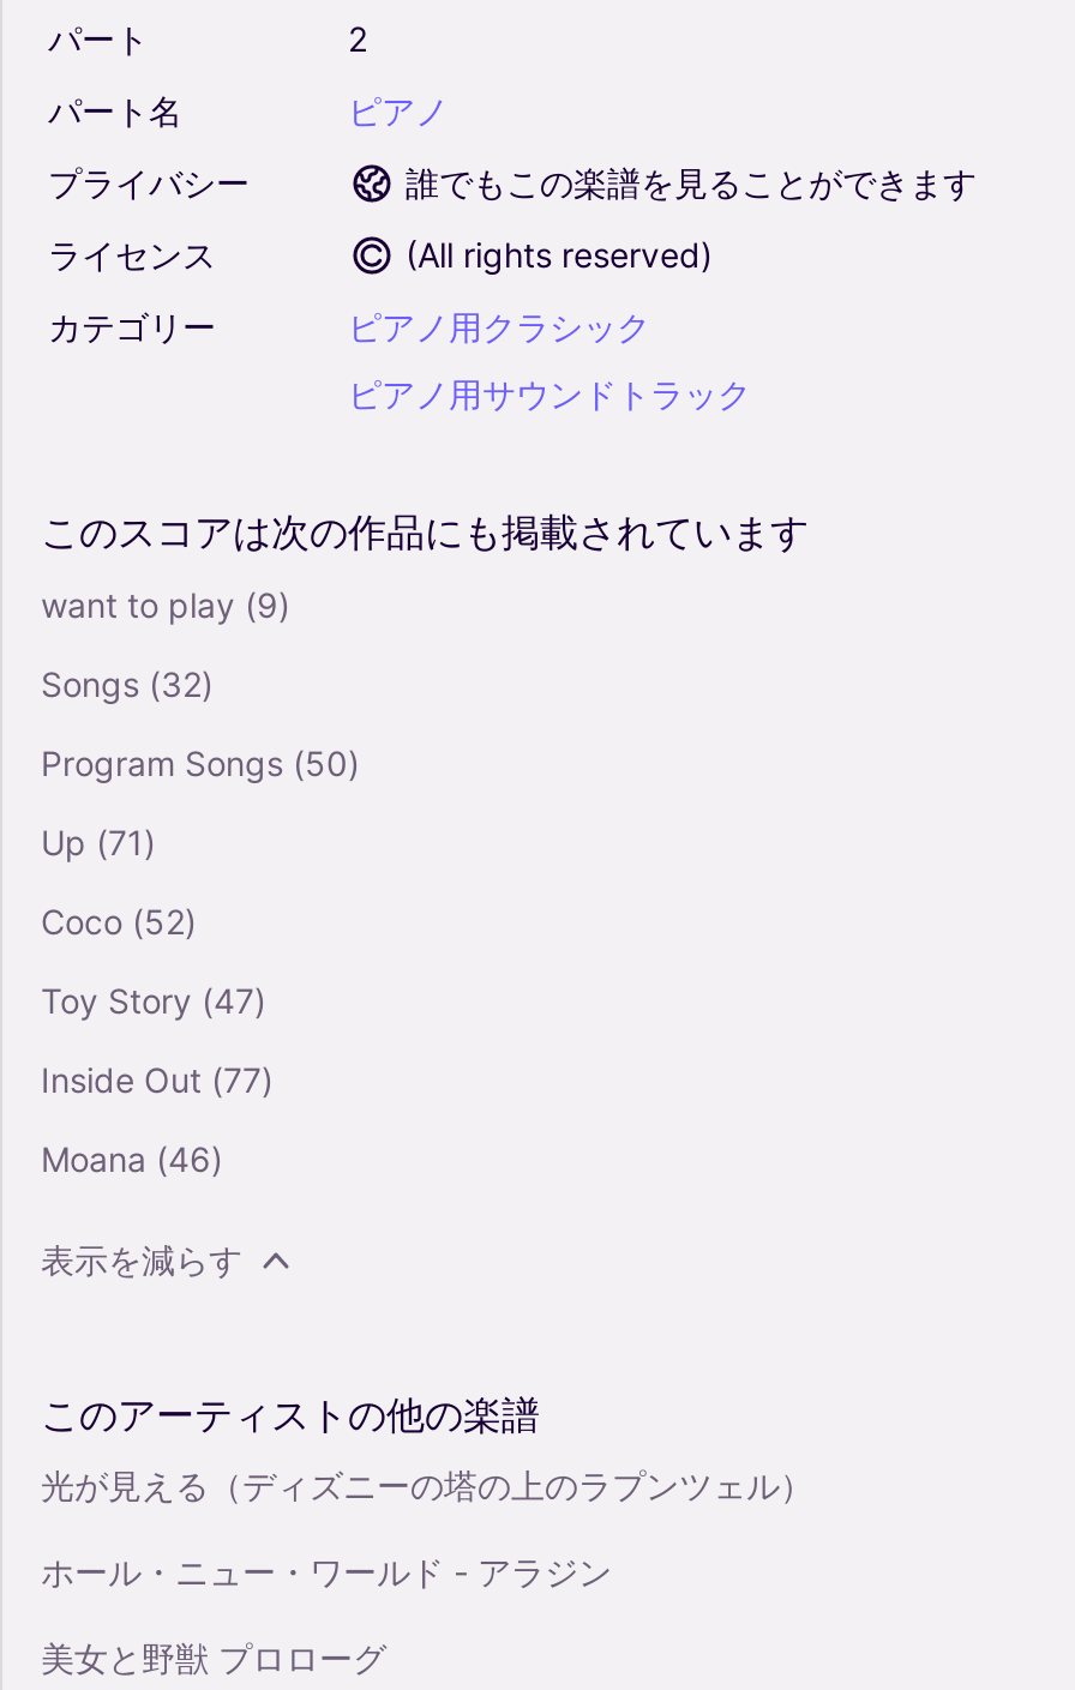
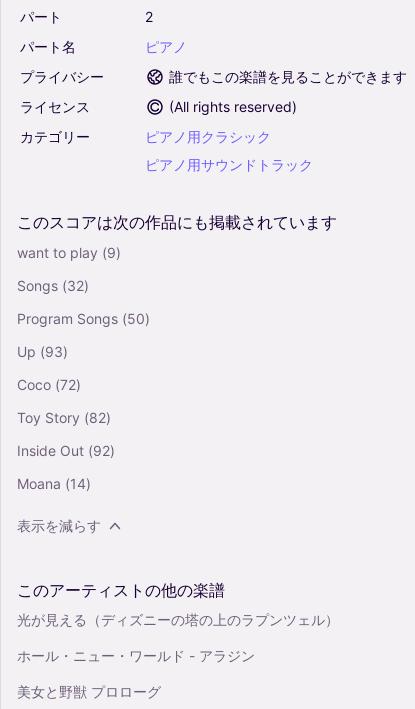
[41,821,156,862] Up (71) -> [17,343,68,360] Up (93)
[41,900,197,941] Coco (52) -> [17,376,81,393] Coco (72)
[41,979,266,1020] Toy Story (47) -> [17,409,111,426] Toy Story (82)
[41,1059,274,1099] Inside Out (77) -> [17,442,115,459] Inside Out (92)
[41,1138,223,1179] Moana (46) -> [17,475,91,492] Moana (14)

